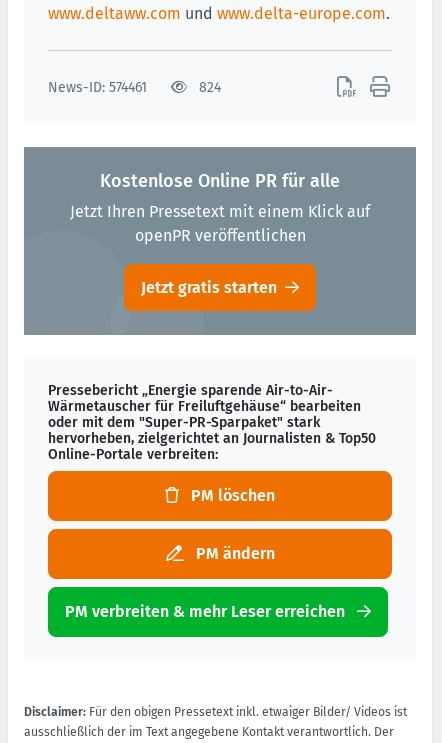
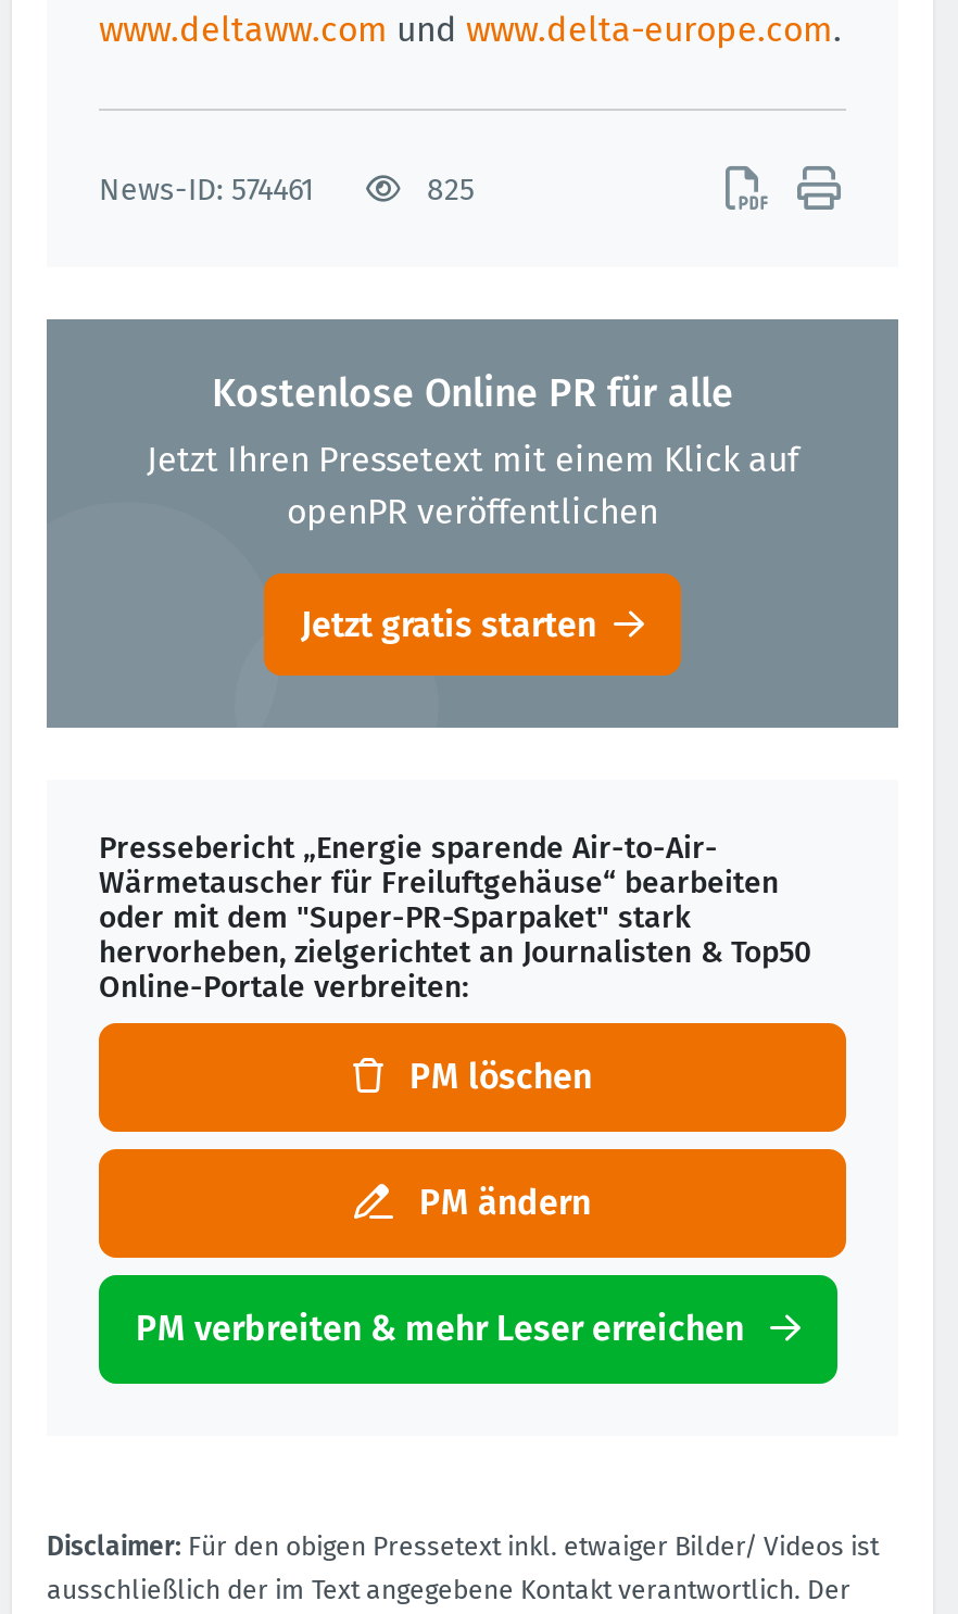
[195,79,221,96] 824 -> [418,172,475,209] 825

